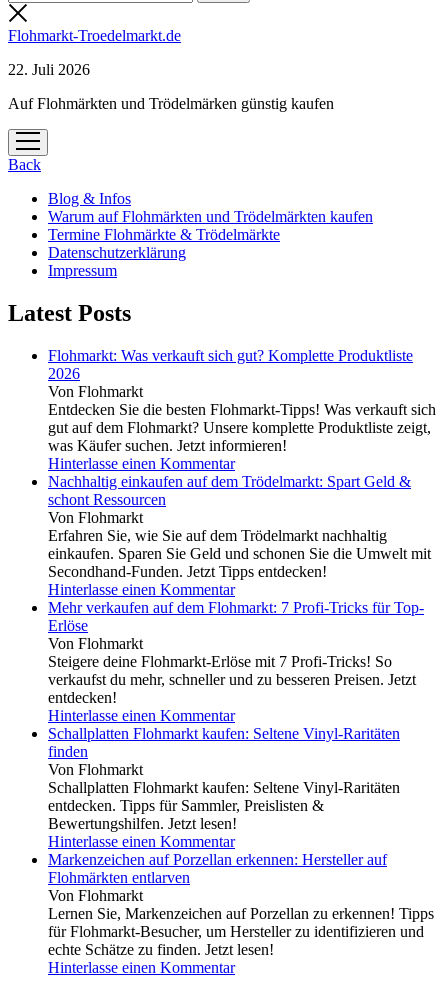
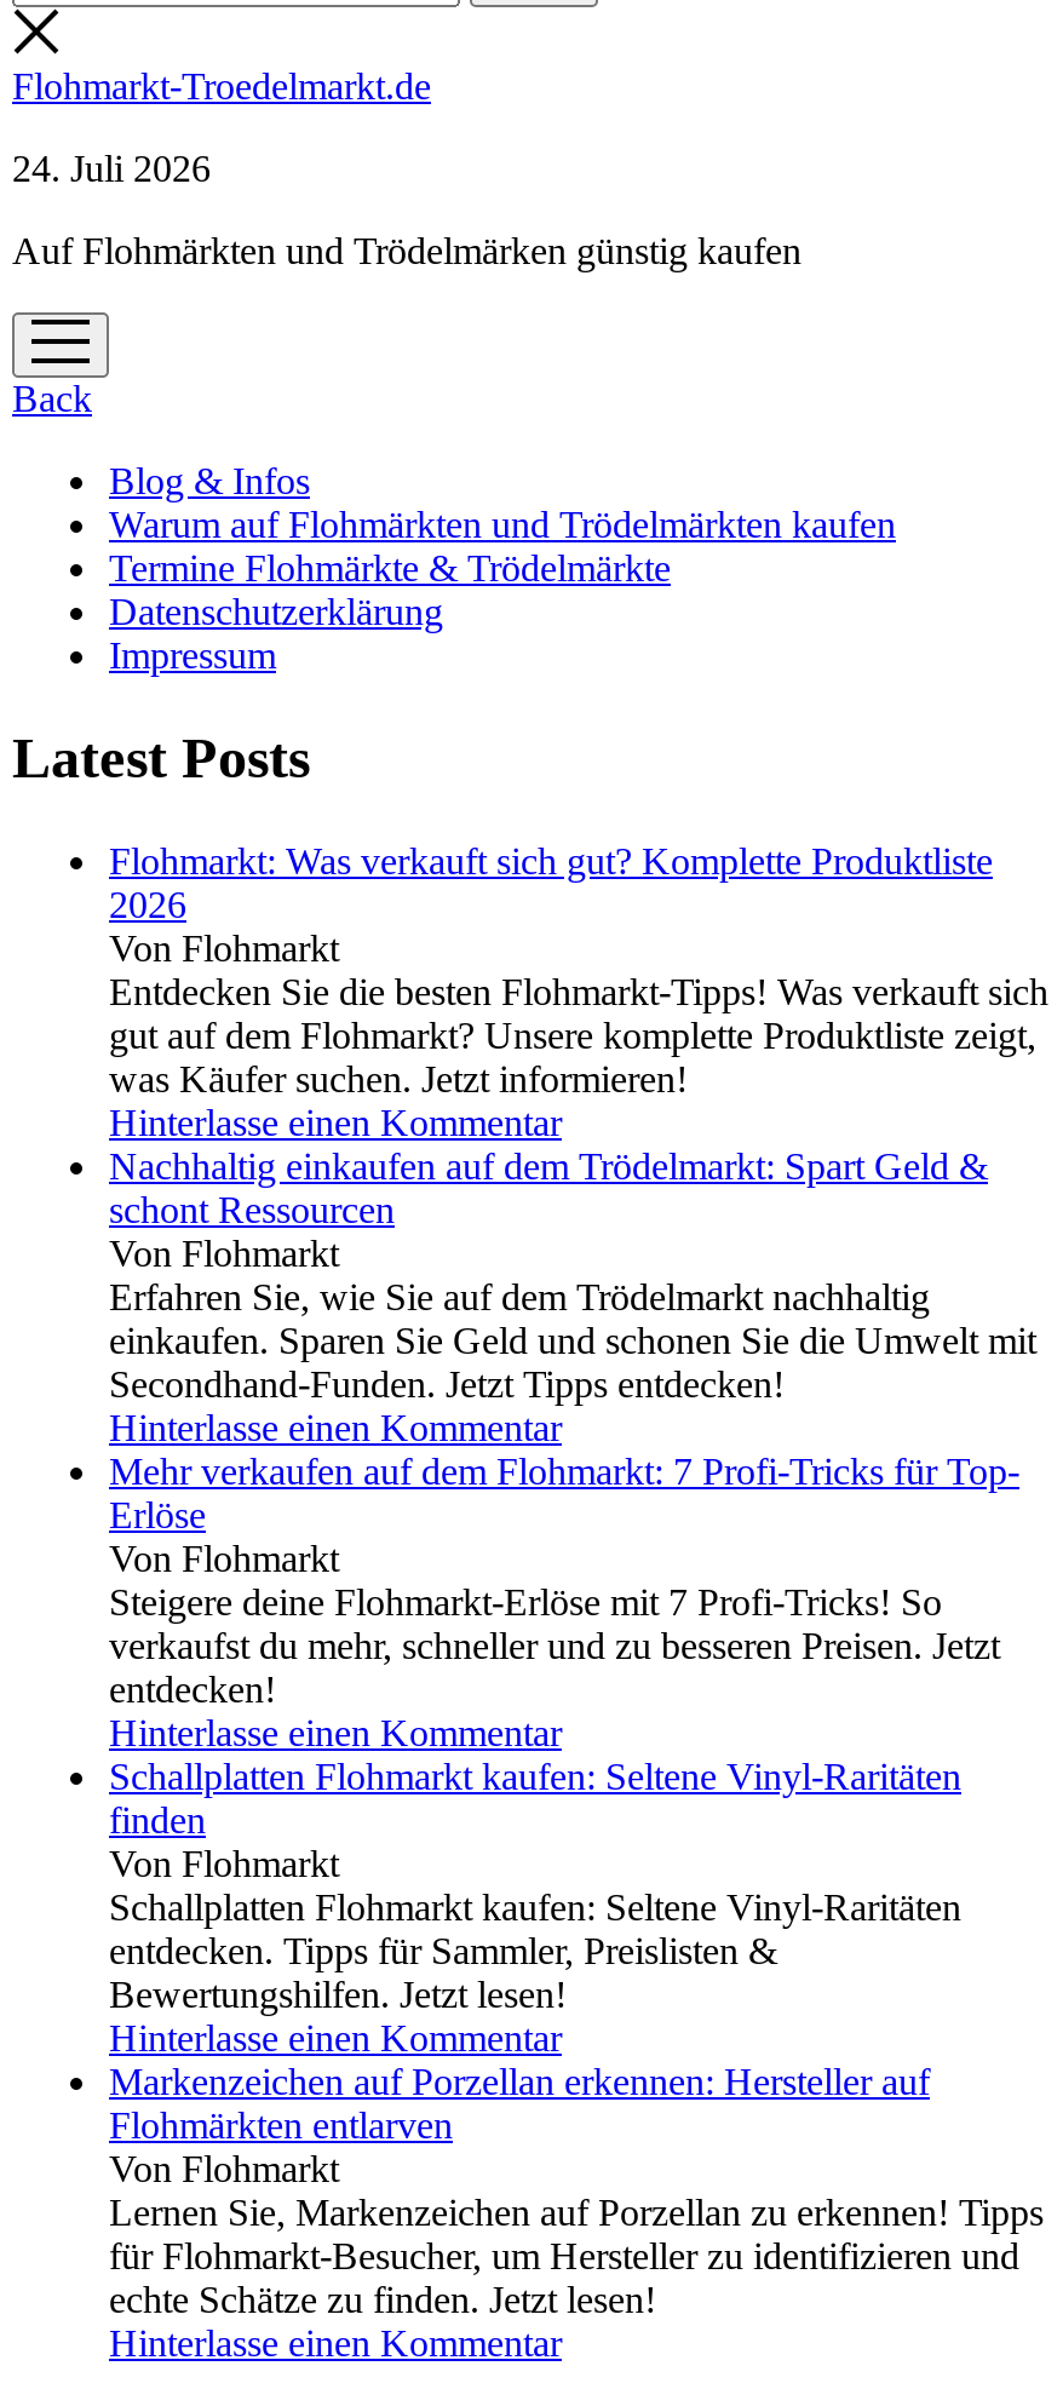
[8,61,90,78] 22. Juli 2026 -> [12,148,211,189] 24. Juli 2026

